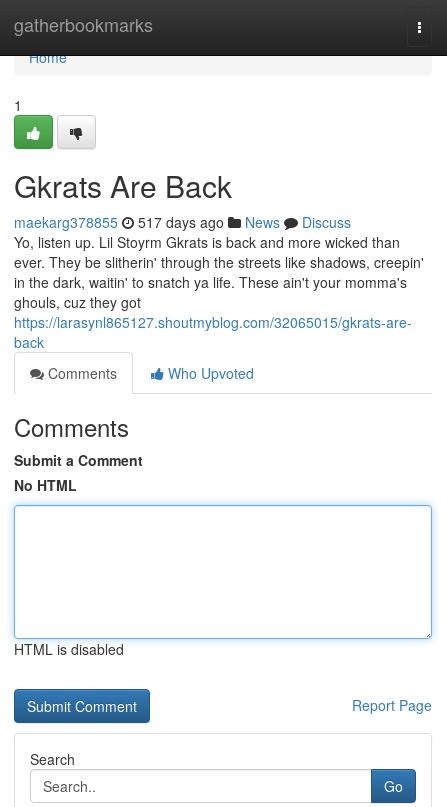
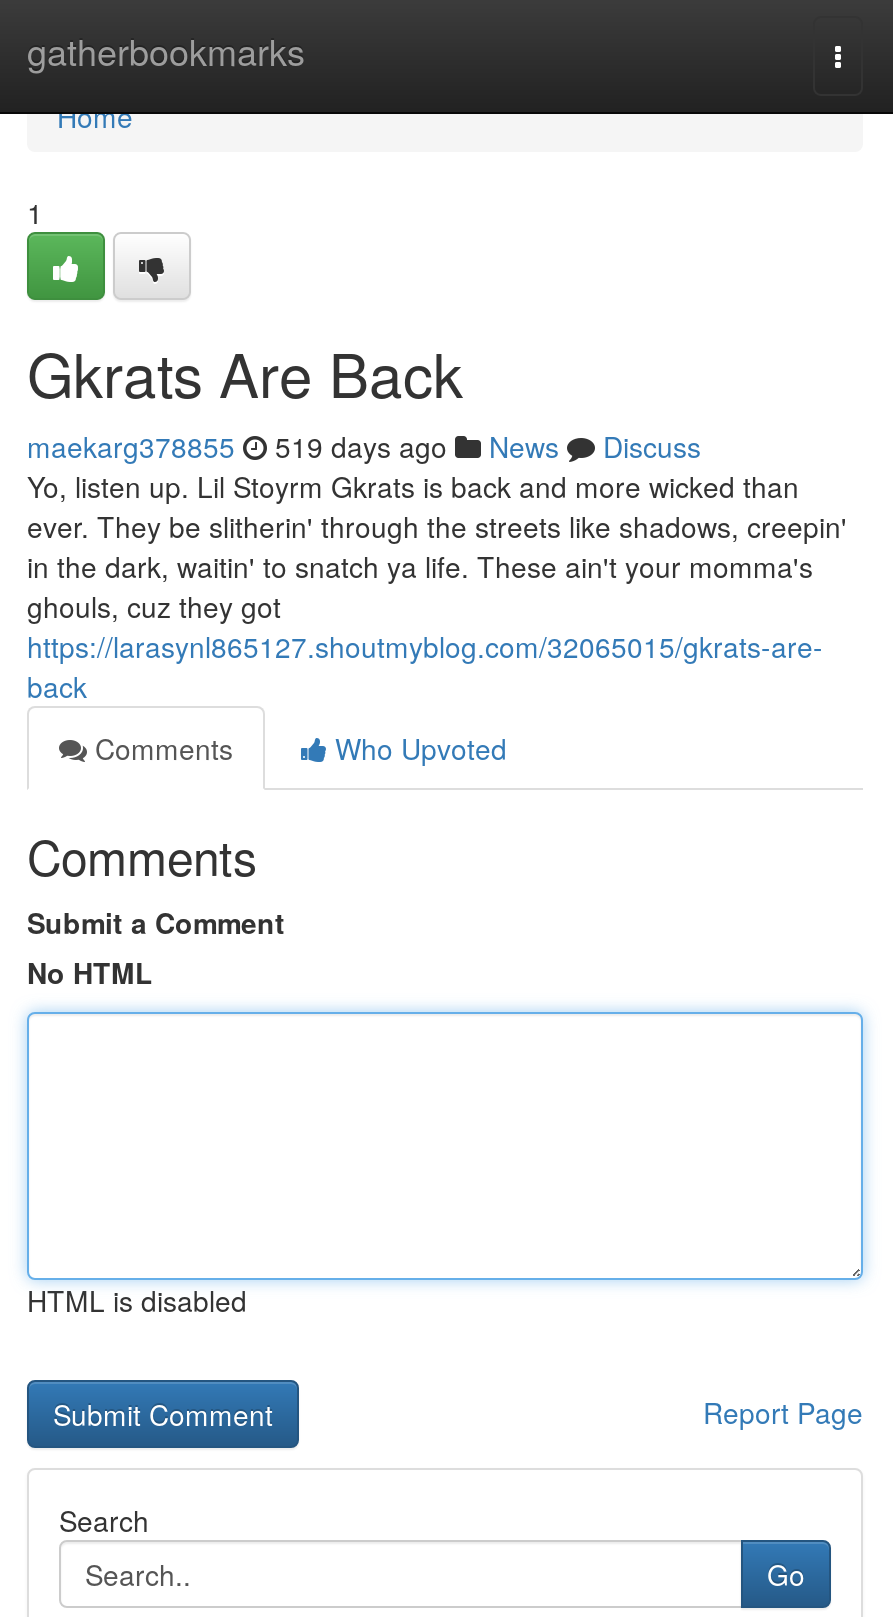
[14,212,351,232] maekarg378855 517 days ago News Discuss -> [27,426,701,466] maekarg378855 519 days ago News Discuss

